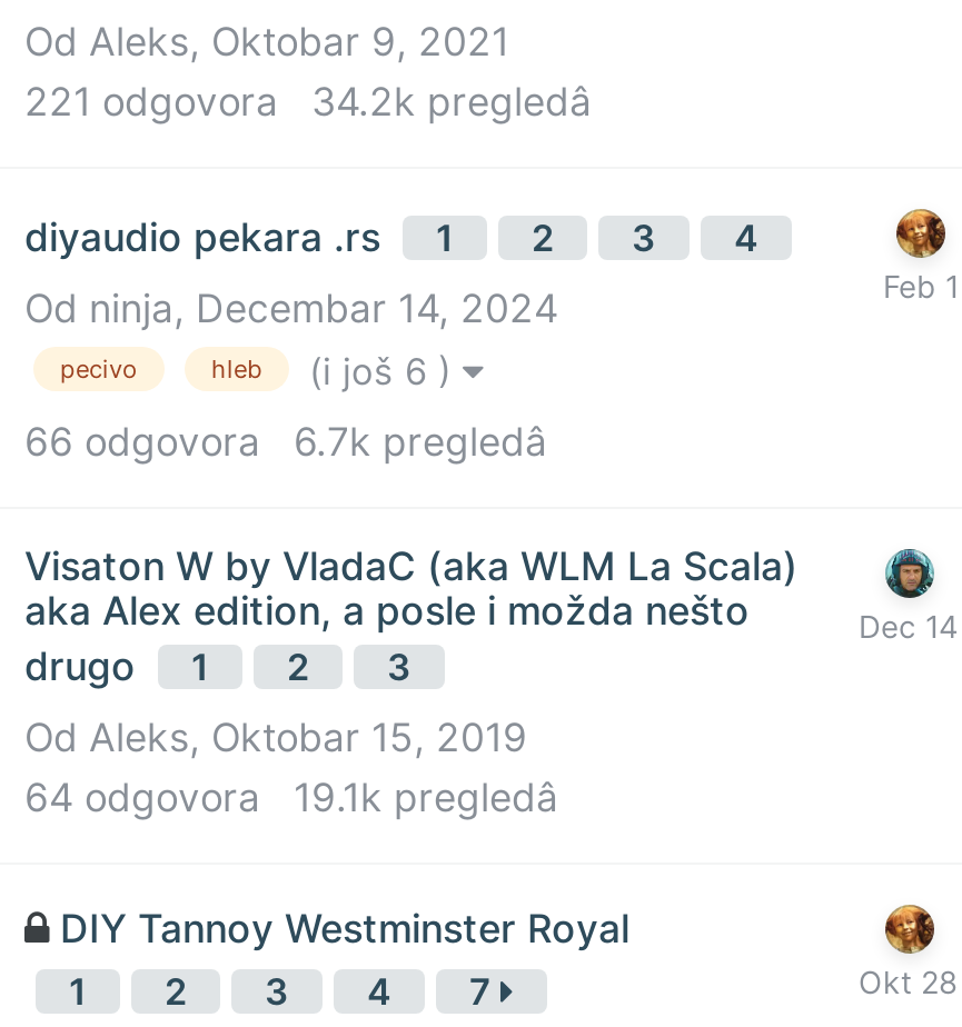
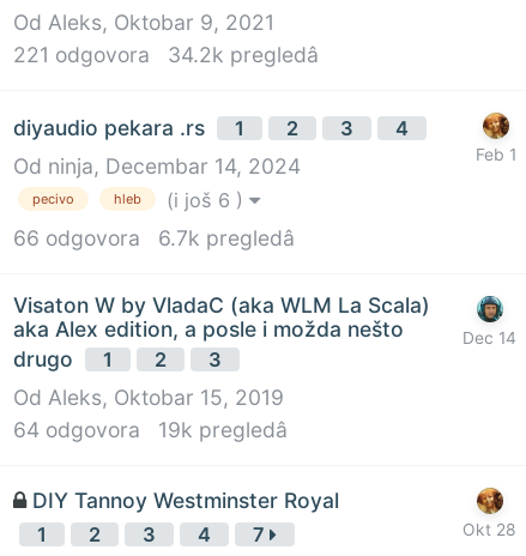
[24,773,558,820] 64 odgovora 19.1k pregledâ -> [13,417,288,442] 64 odgovora 19k pregledâ

